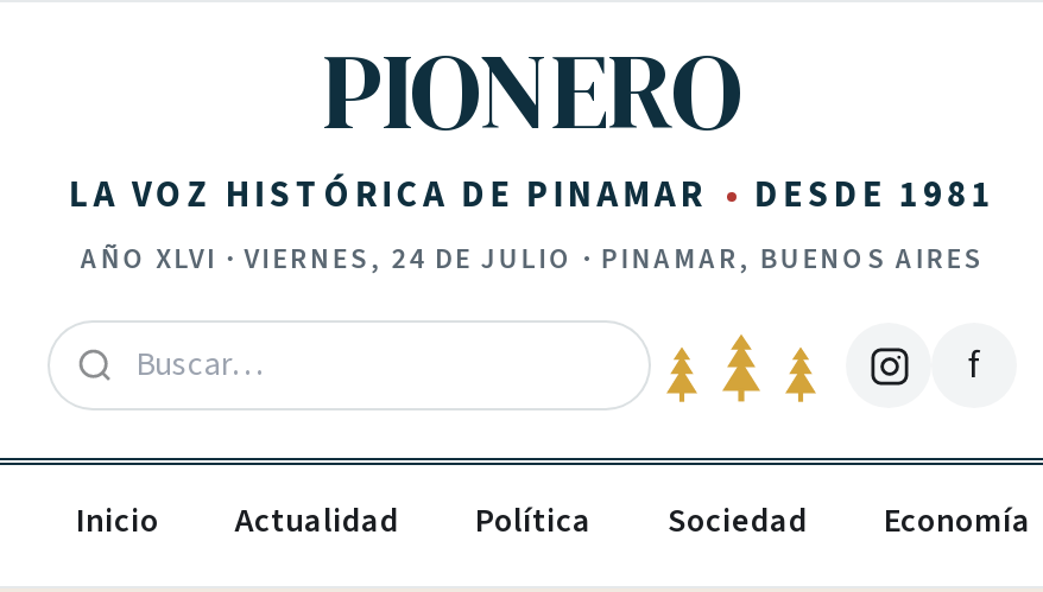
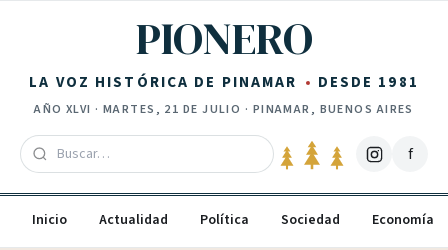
[81,240,984,280] AÑO XLVI · VIERNES, 24 DE JULIO · PINAMAR, BUENOS AIRES -> [34,101,414,118] AÑO XLVI · MARTES, 21 DE JULIO · PINAMAR, BUENOS AIRES

